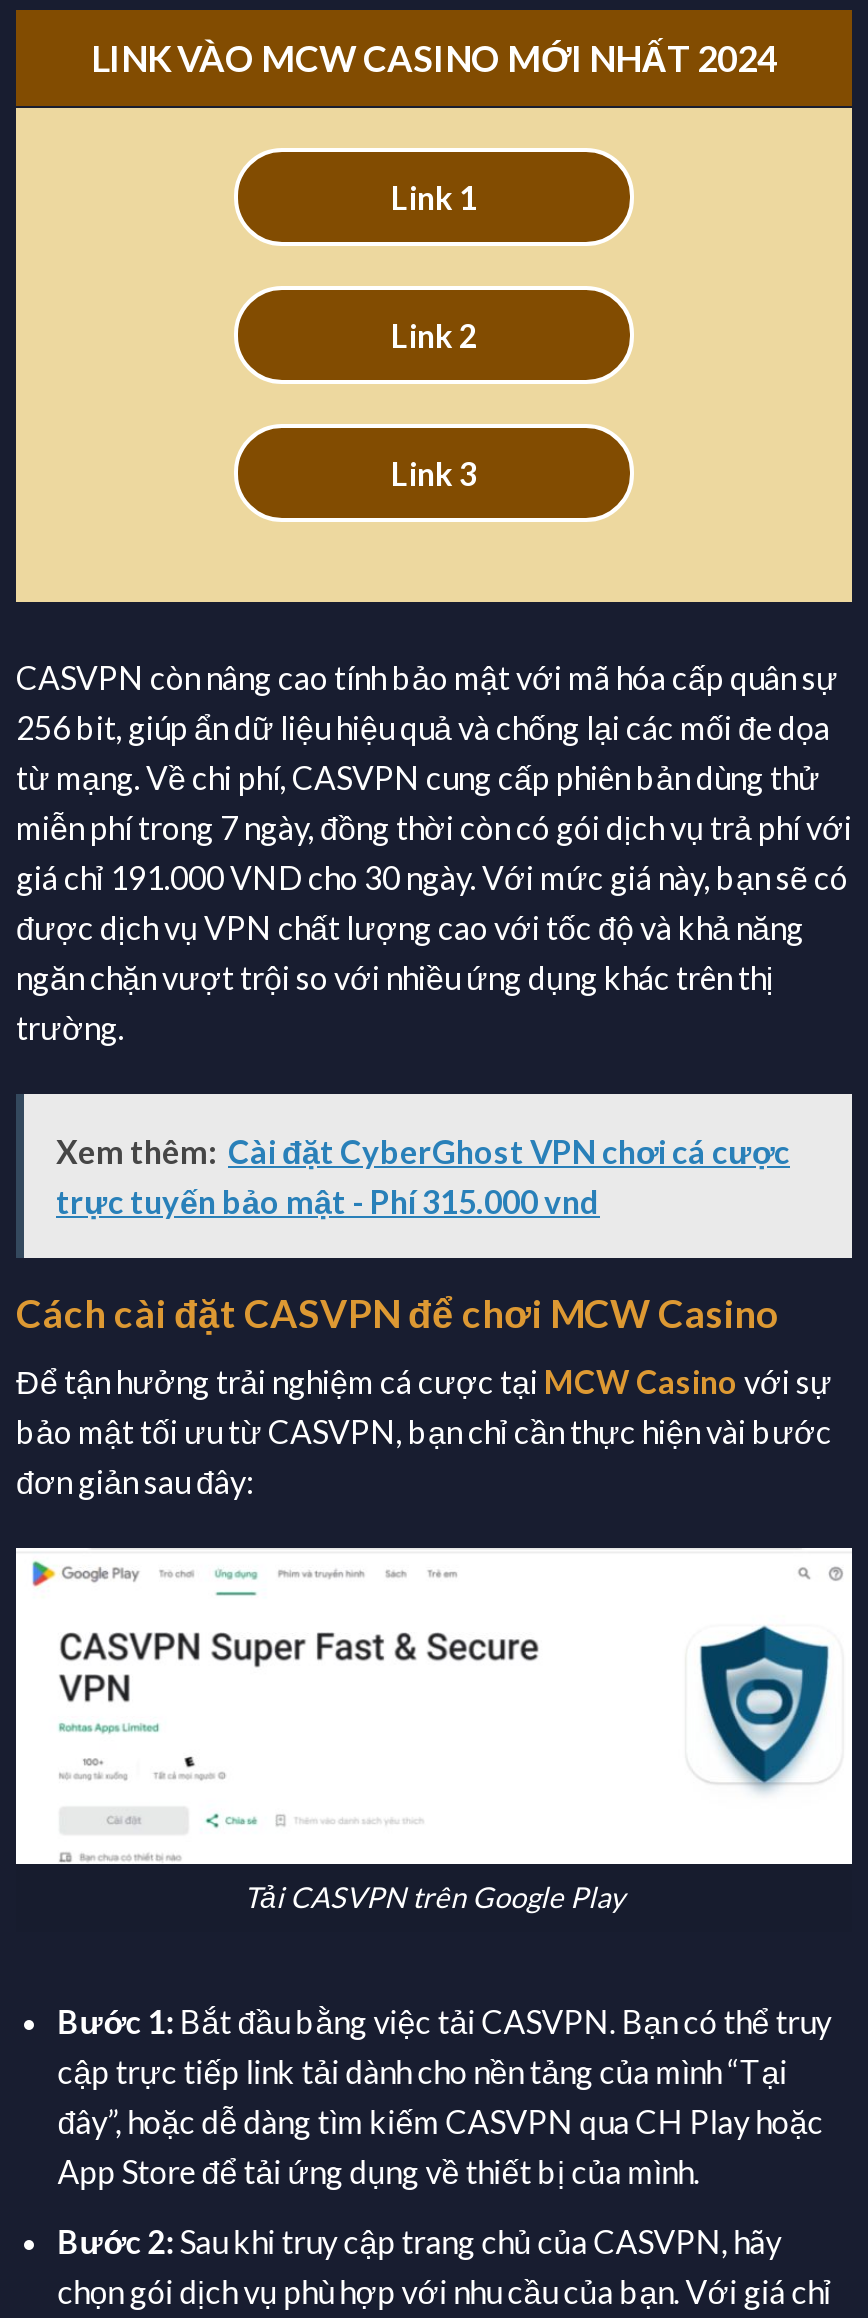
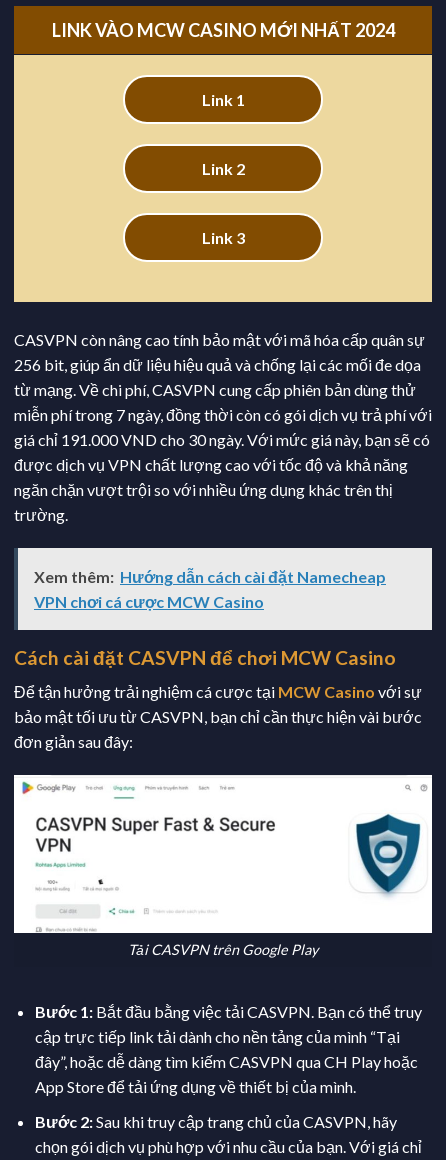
[56,1132,790,1220] Xem thêm: Cài đặt CyberGhost VPN chơi cá cược | trực tuyến bảo mật - Phí 315.000 vnd -> [34,567,386,611] Xem thêm: Hướng dẫn cách cài đặt Namecheap | VPN chơi cá cược MCW Casino

